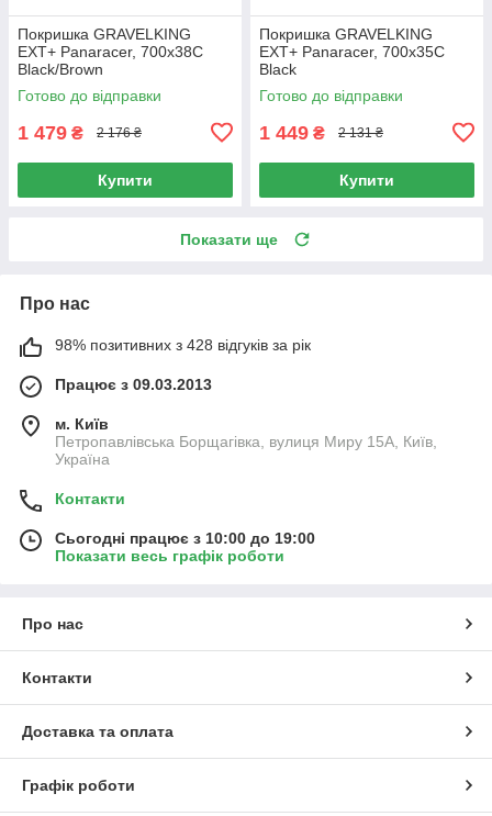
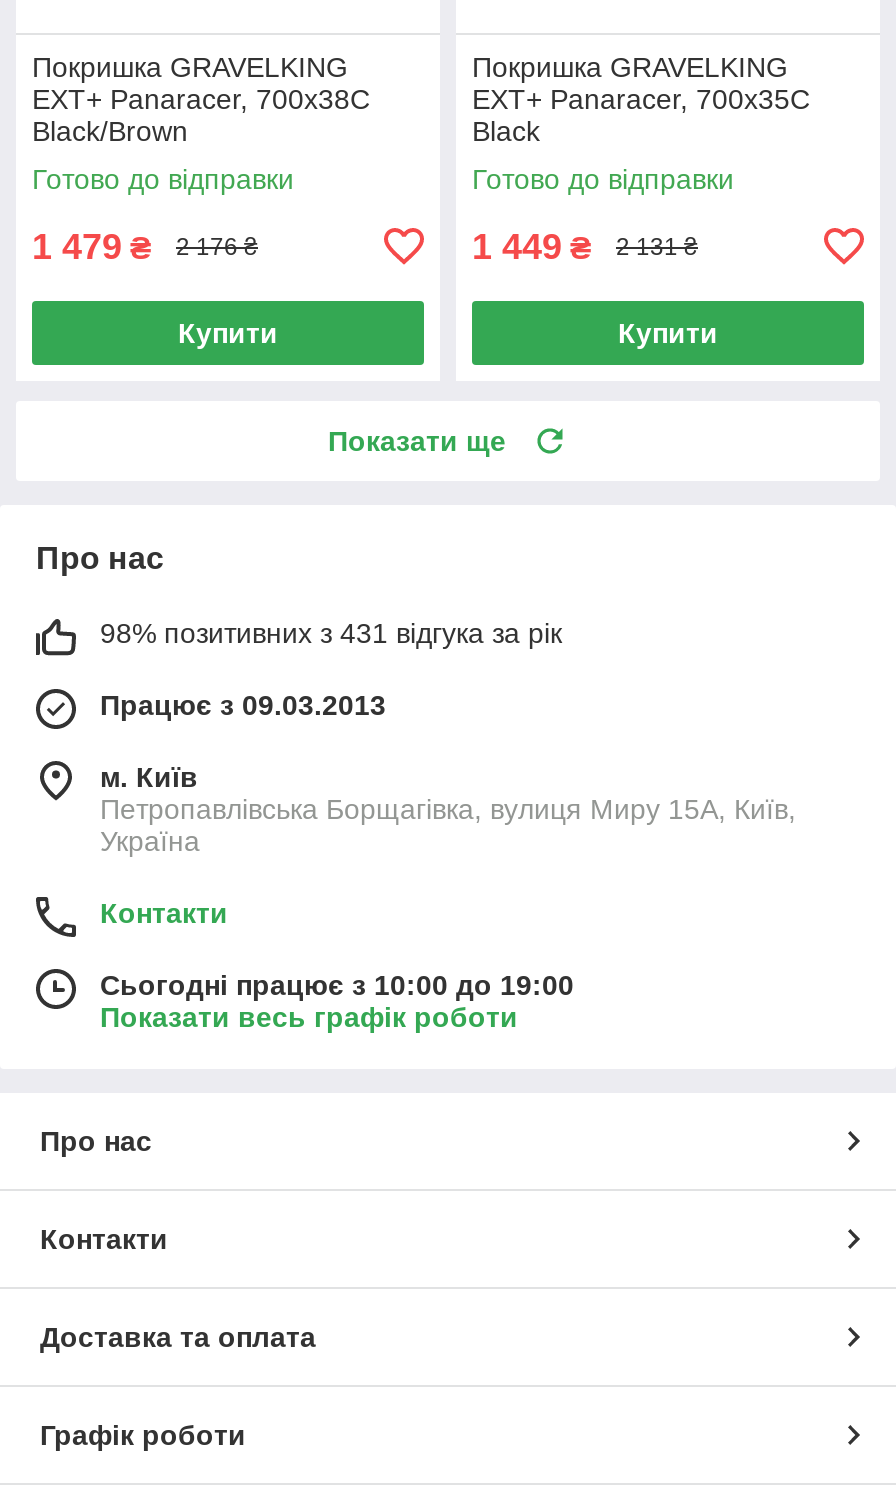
[55,336,311,353] 98% позитивних з 428 відгуків за рік -> [100,617,562,649] 98% позитивних з 431 відгука за рік

